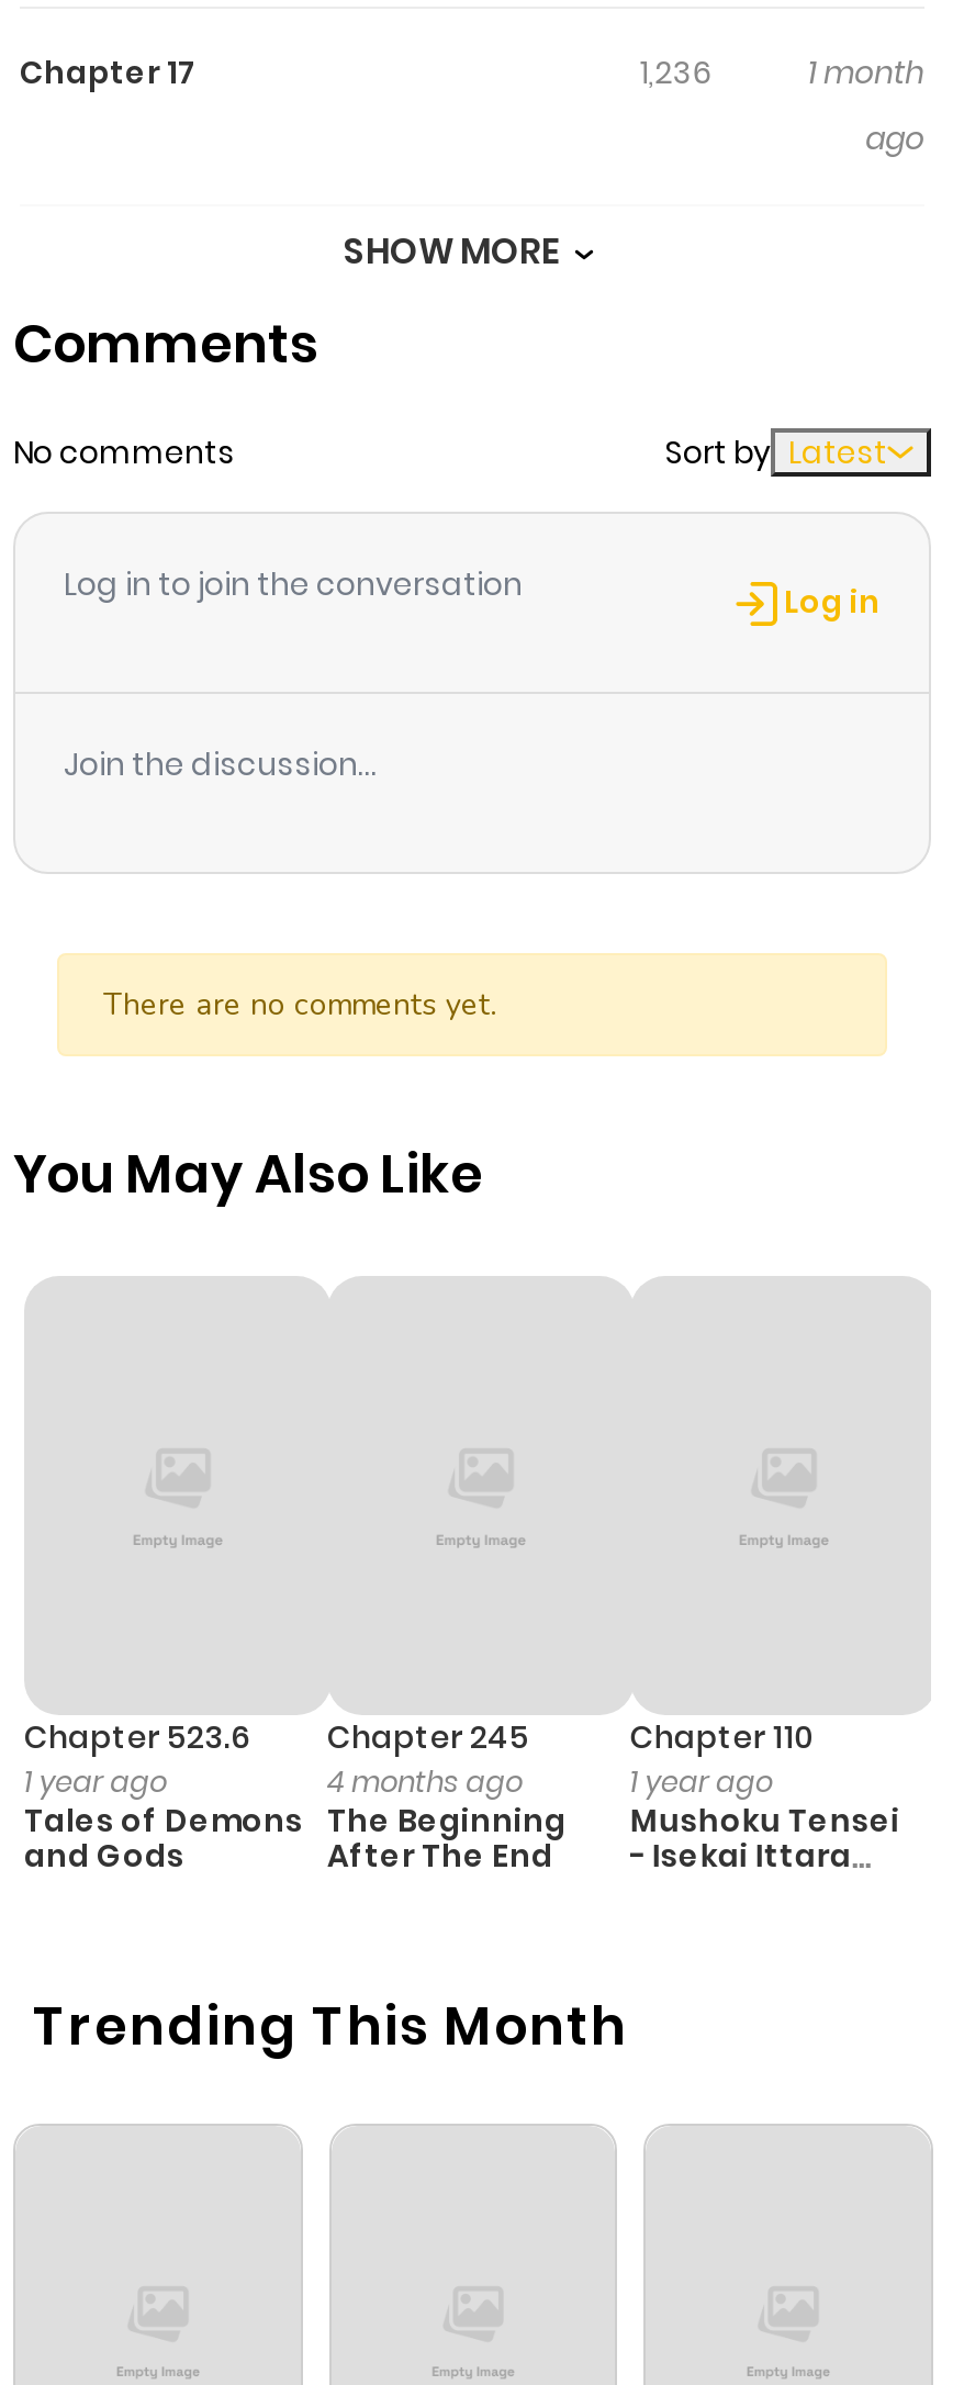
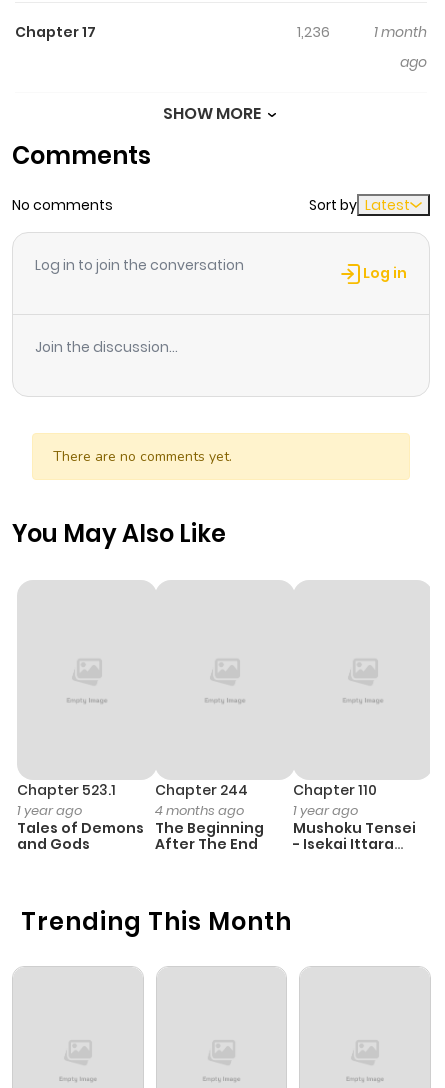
[24,1716,250,1760] Chapter 523.6 -> [17,780,116,800] Chapter 523.1
[327,1716,529,1760] Chapter 245 -> [155,780,248,800] Chapter 244

